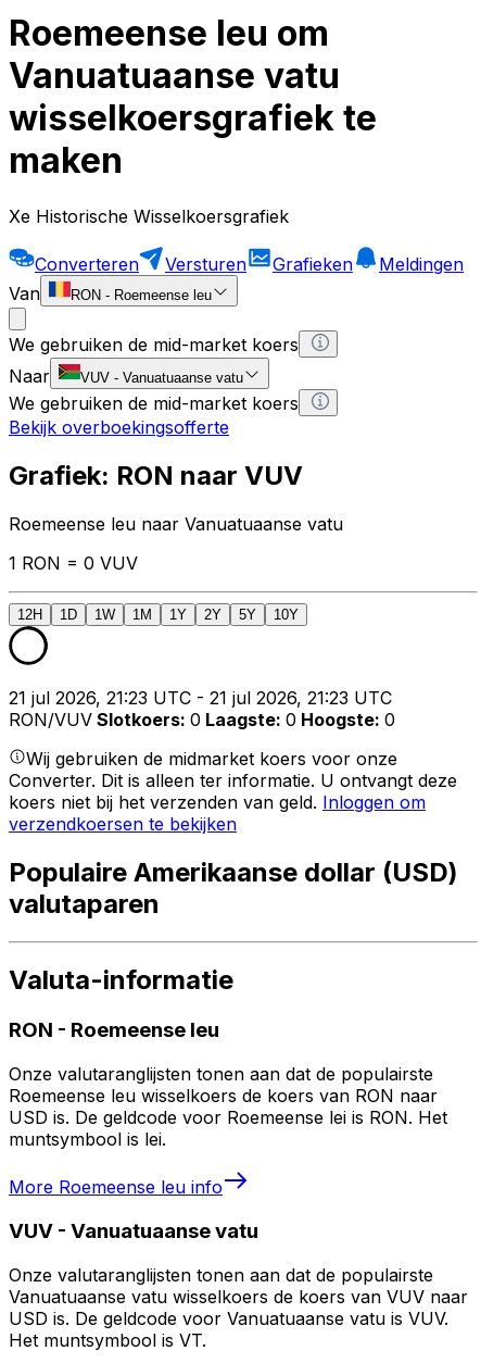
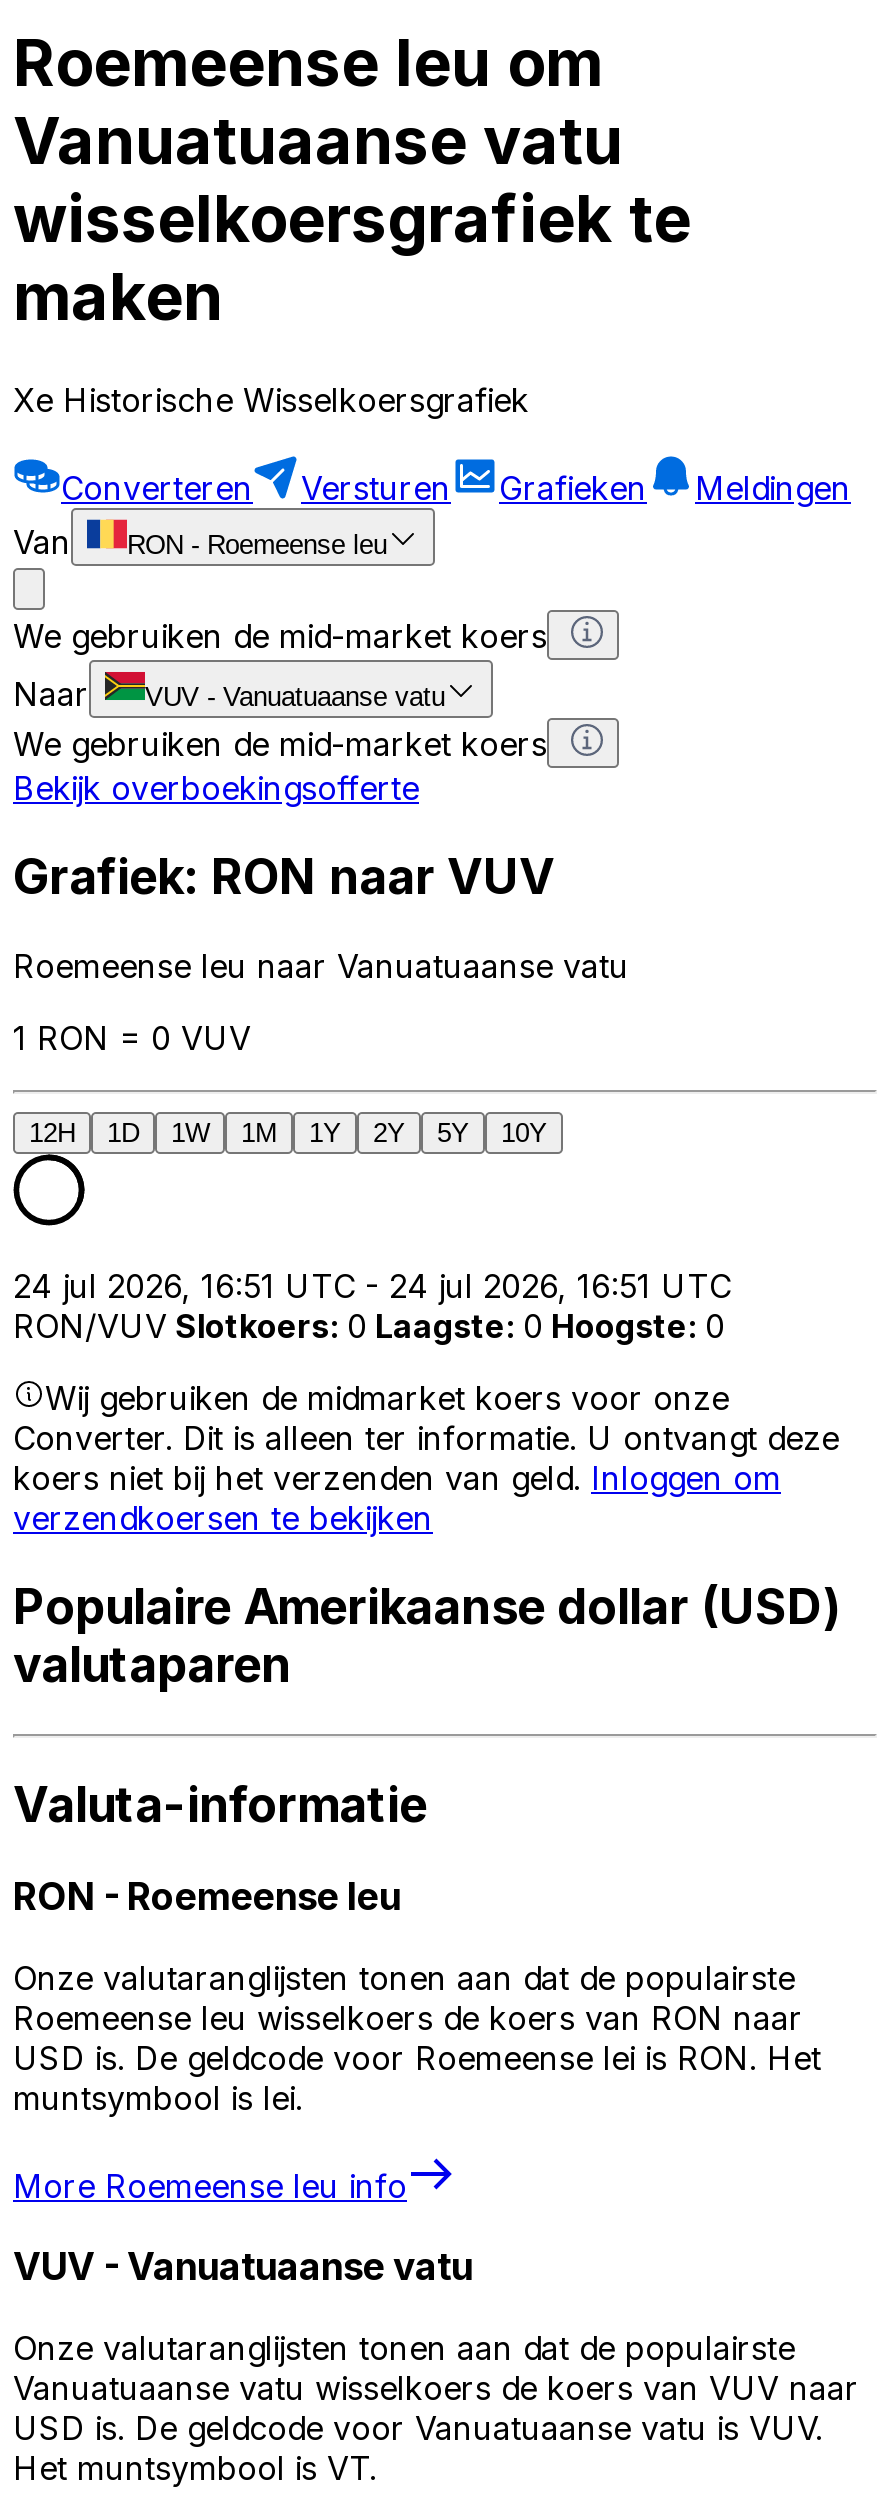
[9,687,392,708] 21 jul 2026, 21:23 UTC - 21 jul 2026, 21:23 UTC -> [13,1265,731,1305] 24 jul 2026, 16:51 UTC - 24 jul 2026, 16:51 UTC

